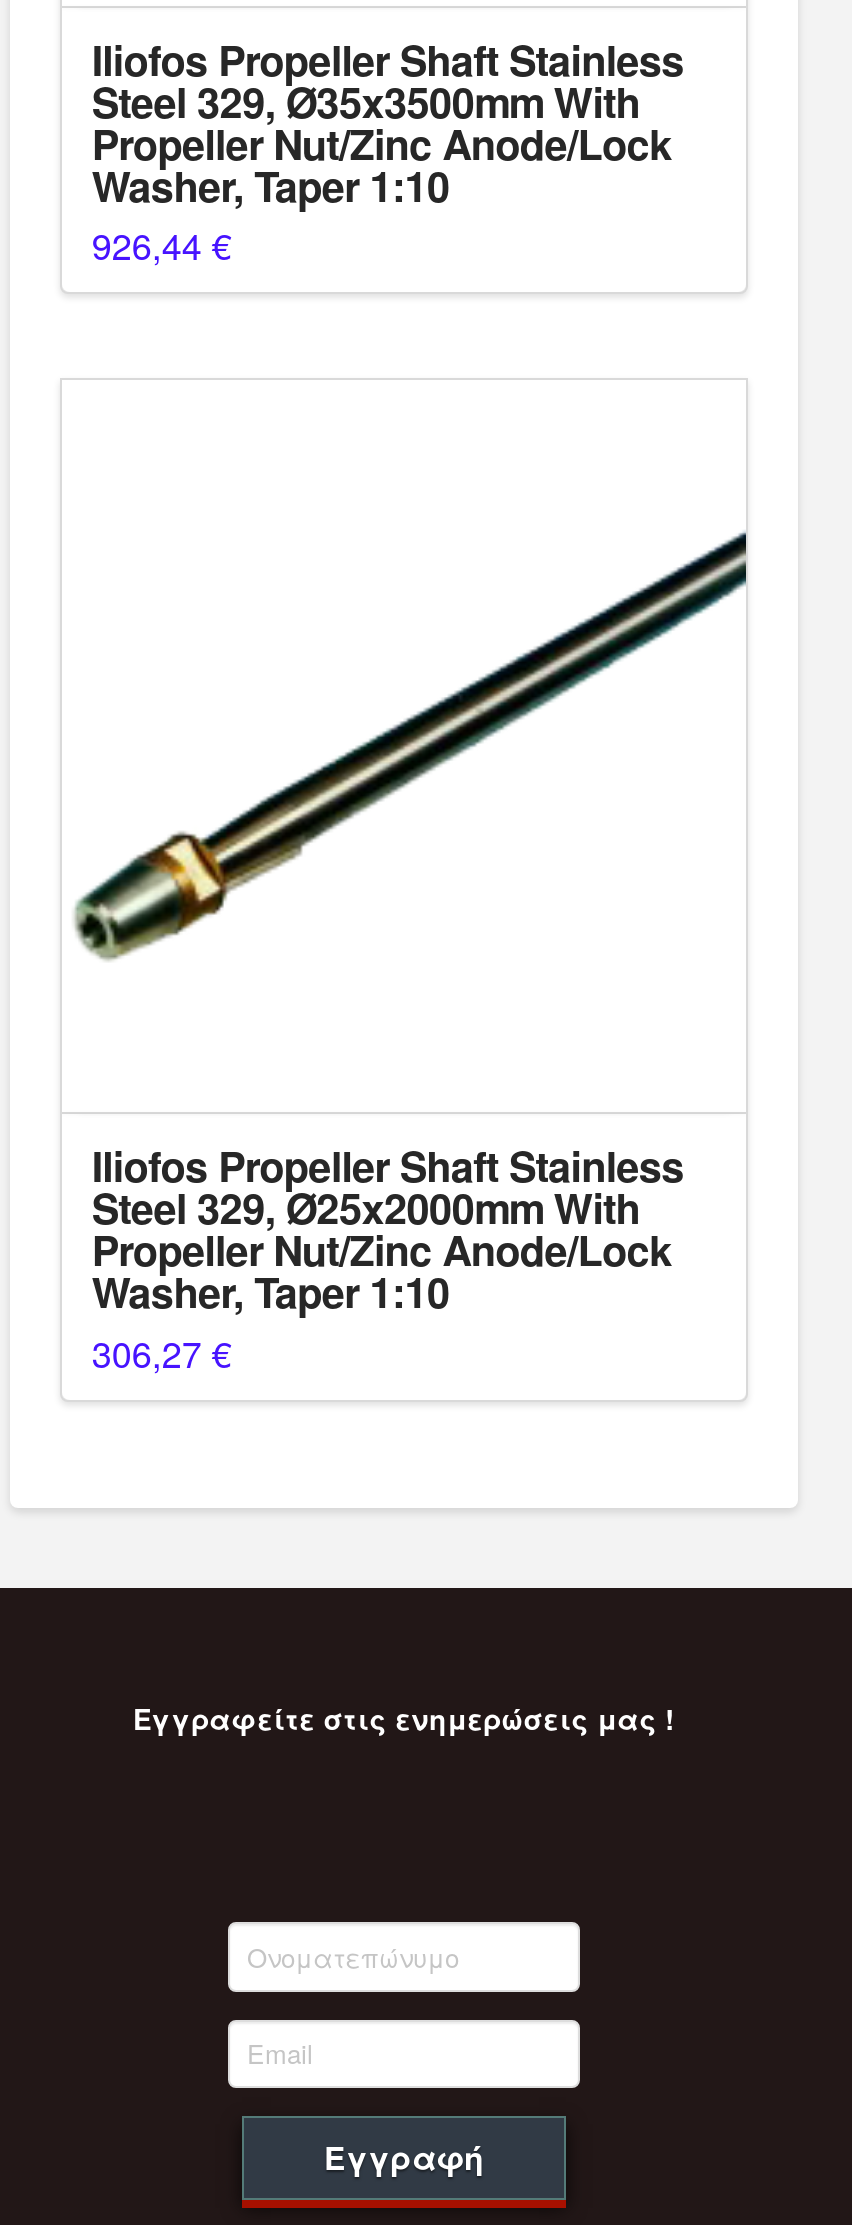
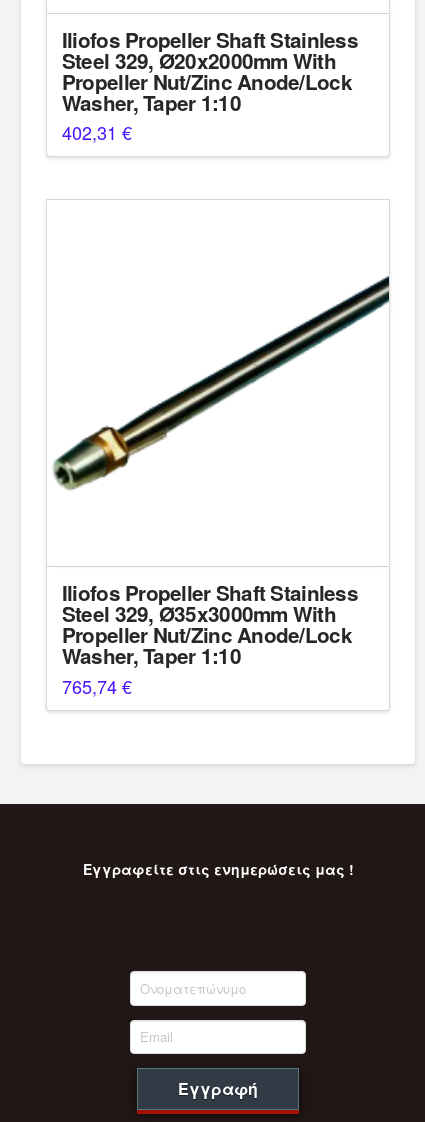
[92,72,640,130] Steel 329, Ø35x3500mm With -> [62,46,336,75] Steel 329, Ø20x2000mm With
[92,218,232,270] 926,44 € -> [62,119,132,145] 402,31 €
[92,1179,640,1237] Steel 329, Ø25x2000mm With -> [62,599,336,628] Steel 329, Ø35x3000mm With
[92,1325,232,1377] 306,27 € -> [62,673,132,699] 765,74 €

